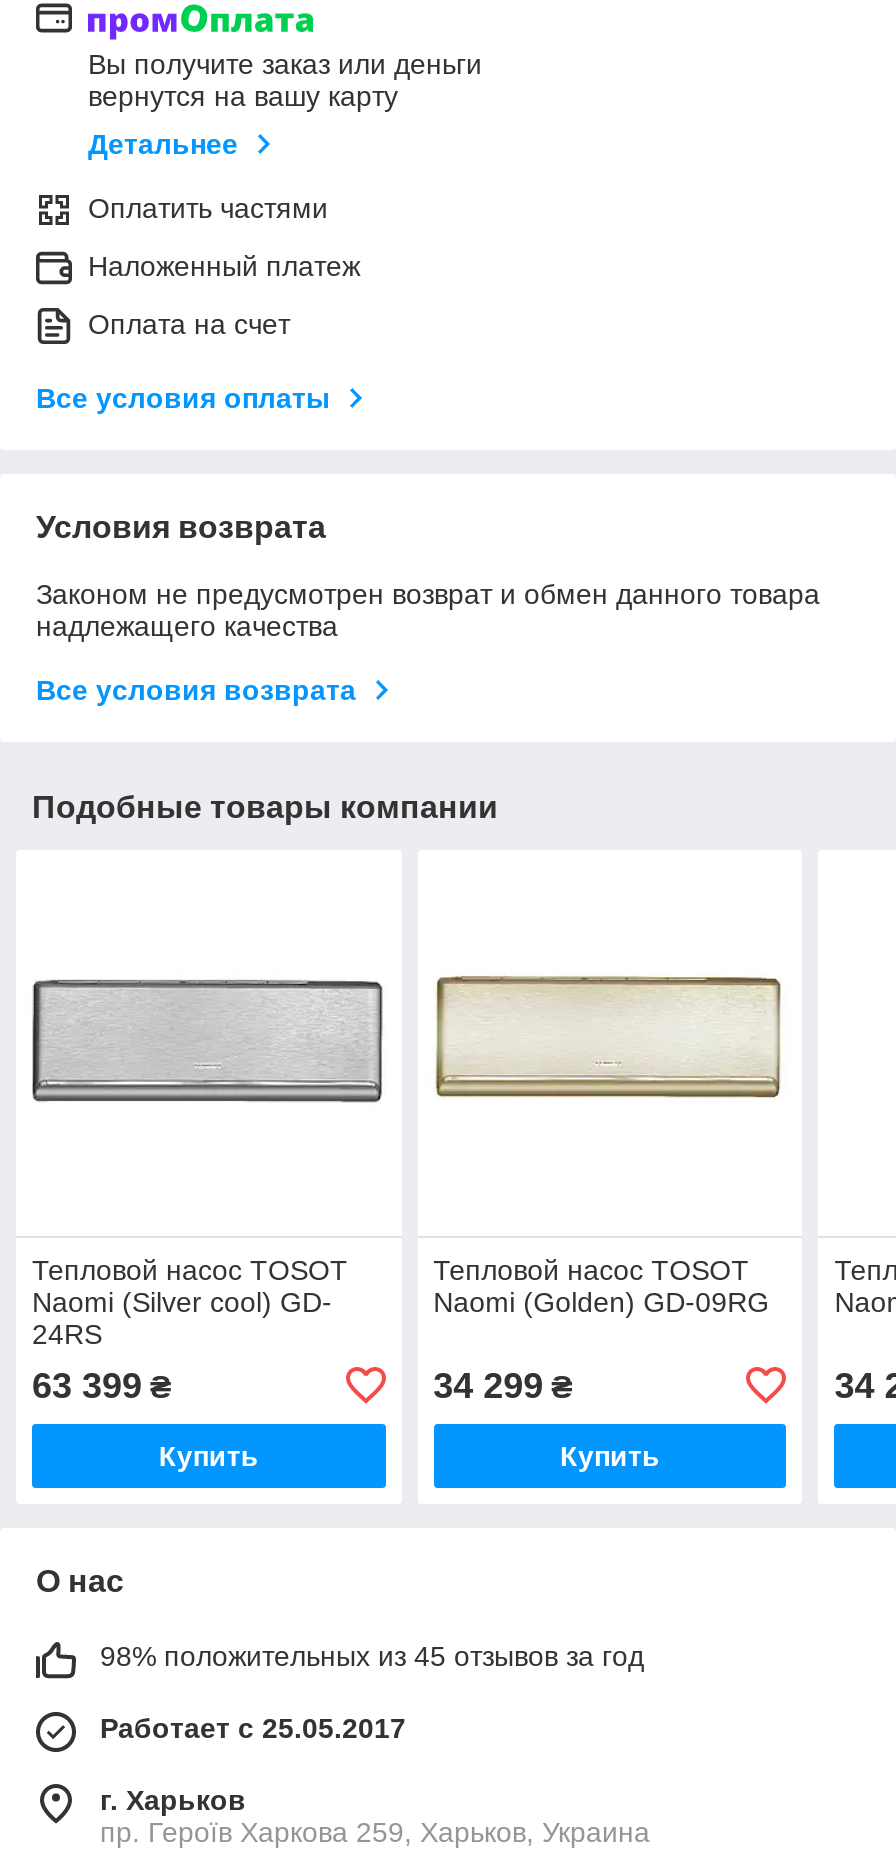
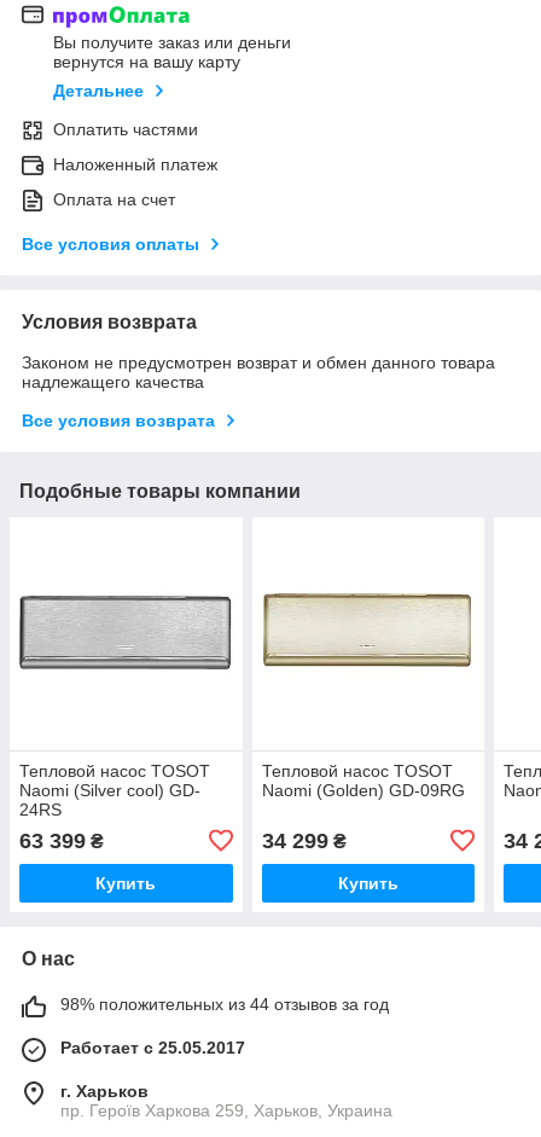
[100,1640,644,1672] 98% положительных из 45 отзывов за год -> [60,994,389,1014] 98% положительных из 44 отзывов за год

